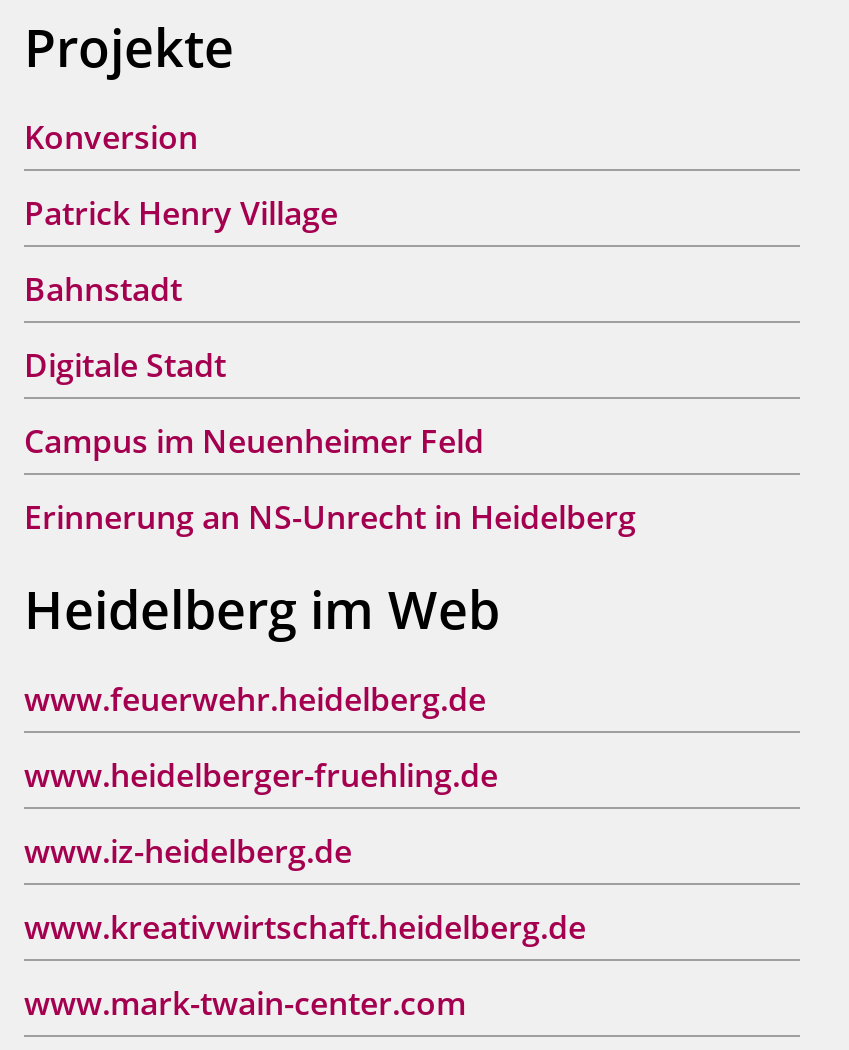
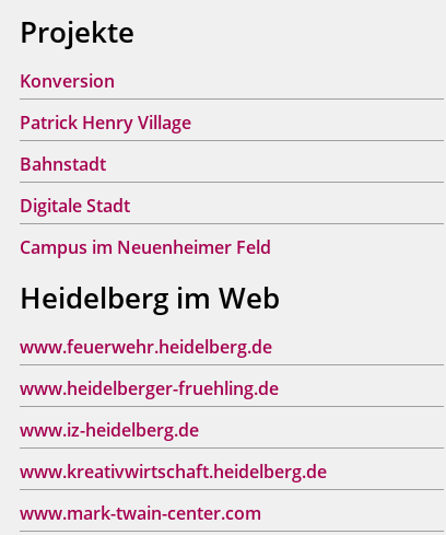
[24,496,636,540] Erinnerung an NS-Unrecht in Heidelberg -> none

